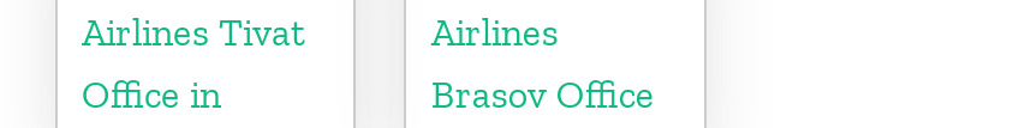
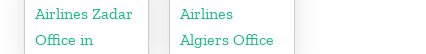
[82,10,305,55] Airlines Tivat -> [35,4,133,23] Airlines Zadar
[431,72,655,117] Brasov Office -> [180,30,274,49] Algiers Office

